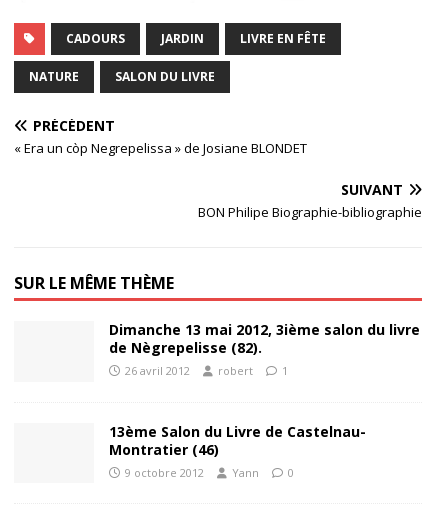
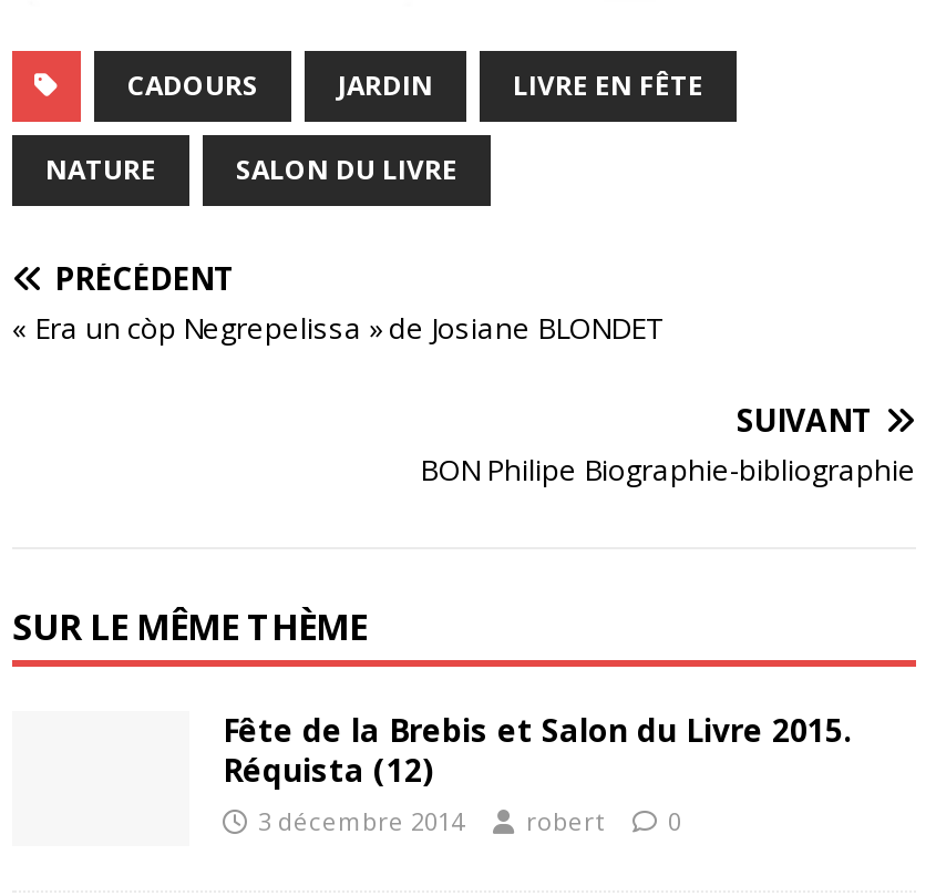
[109,320,420,378] Dimanche 13 mai 2012, 3ième salon du livre | de Nègrepelisse (82). | 26 avril 2012 -> [223,710,852,838] Fête de la Brebis et Salon du Livre 2015. | Réquista (12) | 3 décembre 2014
[109,363,366,480] 1 | 13ème Salon du Livre de Castelnau- | Montratier (46) | 9 octobre 2012 | Yann -> none

